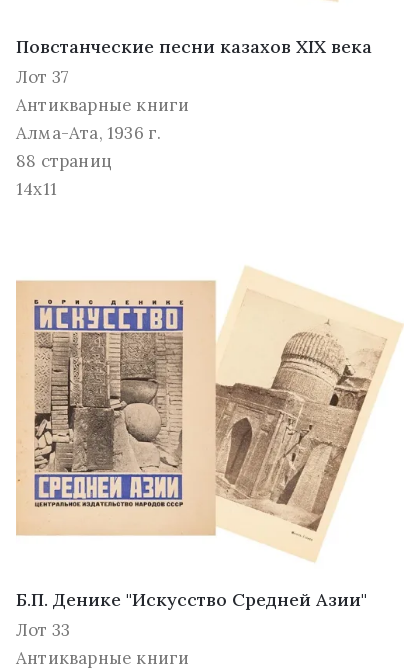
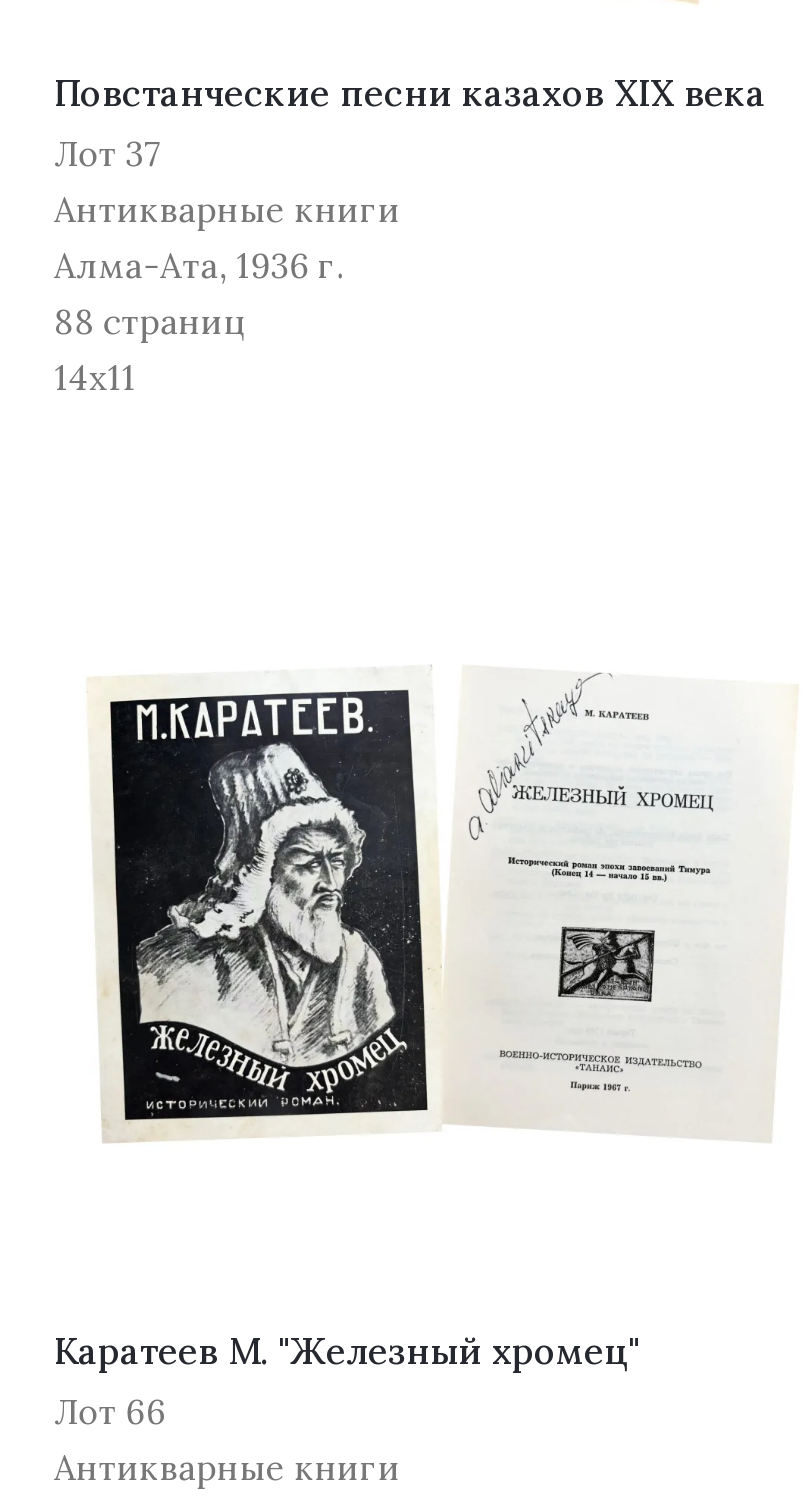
[15,267,404,561] [image] -> [56,672,780,1144] [image]
[16,588,367,641] Б.П. Денике "Искусство Средней Азии" | Лот 33 -> [54,1328,640,1434] Каратеев М. "Железный хромец" | Лот 66

